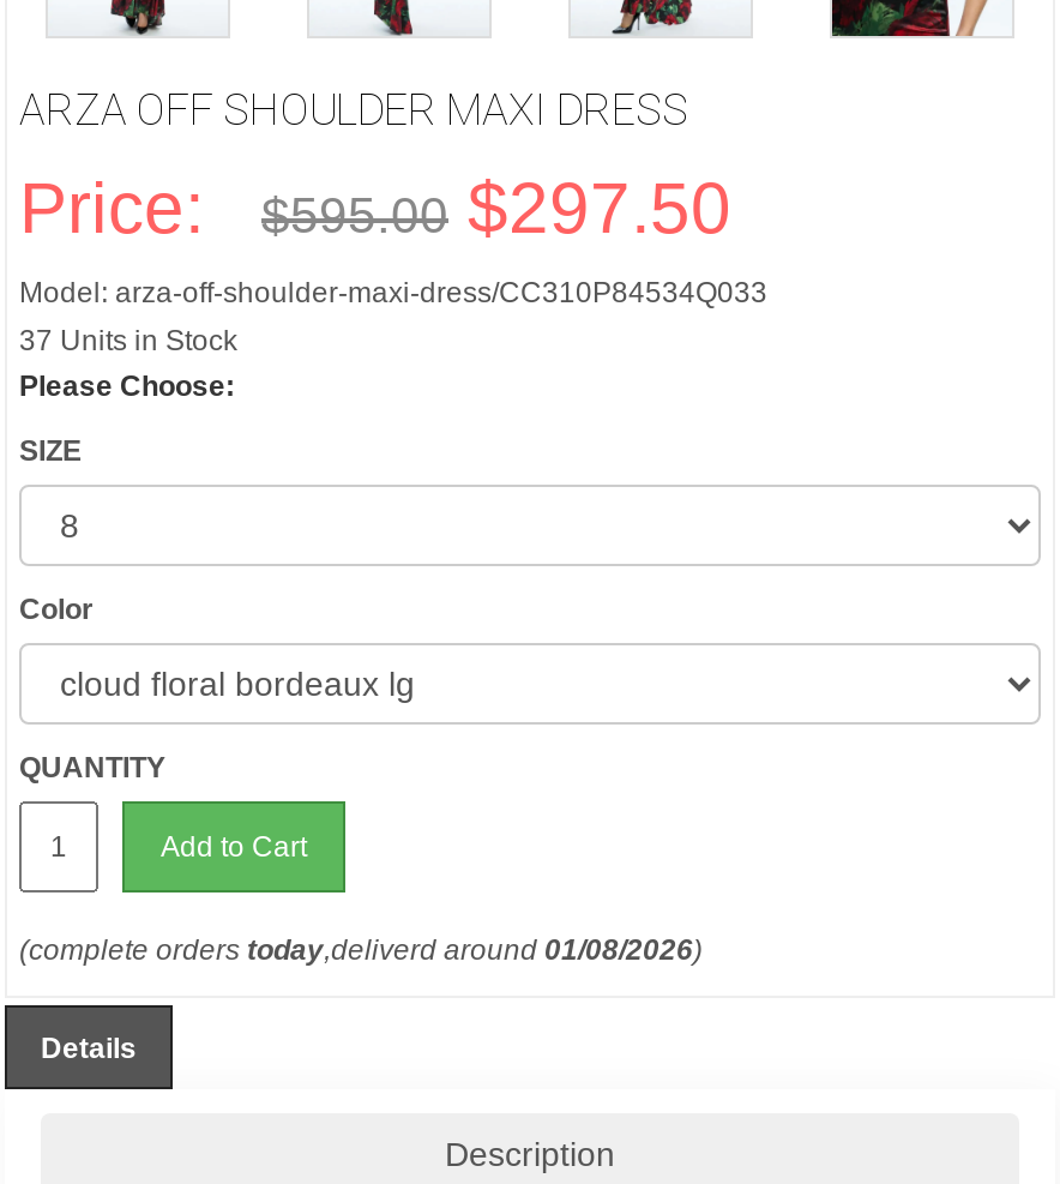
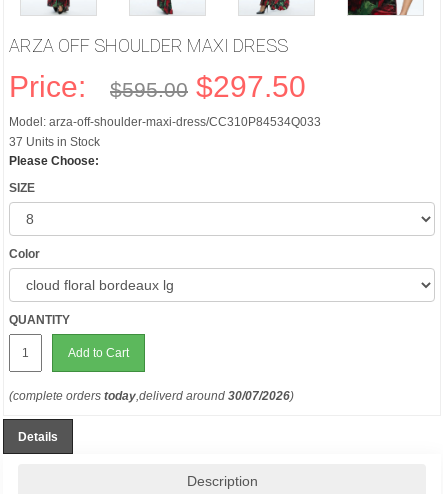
[19,933,703,967] (complete orders today,deliverd around 01/08/2026) -> [9,389,294,403] (complete orders today,deliverd around 30/07/2026)

